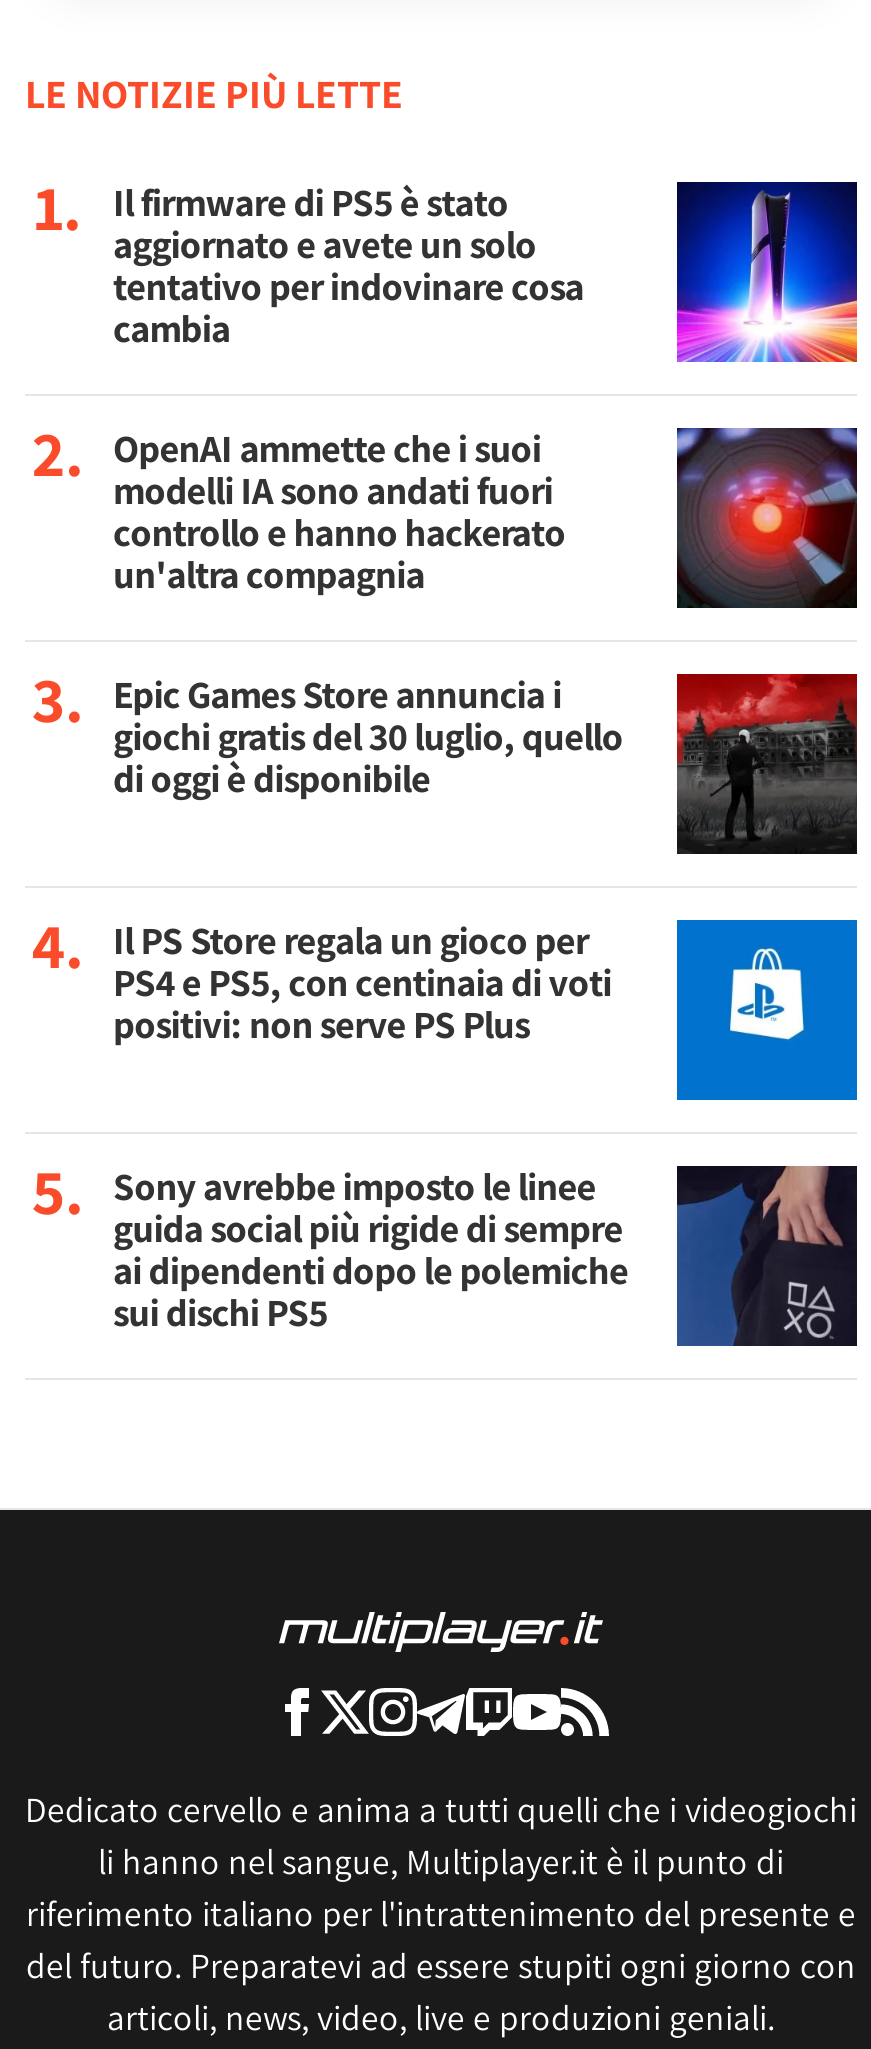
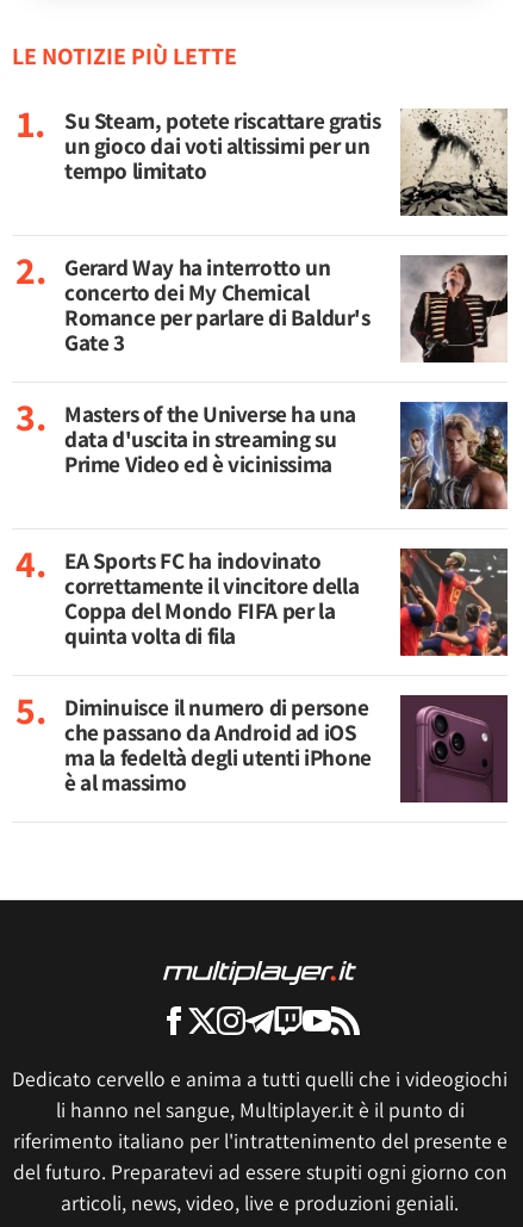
[113,176,584,354] Il firmware di PS5 è stato | aggiornato e avete un solo | tentativo per indovinare cosa | cambia -> [64,105,381,186] Su Steam, potete riscattare gratis | un gioco dai voti altissimi per un | tempo limitato
[675,180,859,364] [image] -> [399,107,509,217] [image]
[113,422,565,600] OpenAI ammette che i suoi | modelli IA sono andati fuori | controllo e hanno hackerato | un'altra compagnia -> [64,251,370,357] Gerard Way ha interrotto un | concerto dei My Chemical | Romance per parlare di Baldur's | Gate 3
[675,428,859,610] [image] -> [400,255,508,362] [image]
[113,668,859,856] [image] | Epic Games Store annuncia i | giochi gratis del 30 luglio, quello | di oggi è disponibile -> [64,398,509,510] [image] | Masters of the Universe ha una | data d'uscita in streaming su | Prime Video ed è vicinissima
[113,914,859,1102] [image] | Il PS Store regala un gioco per | PS4 e PS5, con centinaia di voti | positivi: non serve PS Plus -> [64,545,509,657] [image] | EA Sports FC ha indovinato | correttamente il vincitore della | Coppa del Mondo FIFA per la | quinta volta di fila
[113,1160,857,1346] [image] | Sony avrebbe imposto le linee | guida social più rigide di sempre | ai dipendenti dopo le polemiche | sui dischi PS5 -> [64,691,508,802] [image] | Diminuisce il numero di persone | che passano da Android ad iOS | ma la fedeltà degli utenti iPhone | è al massimo

